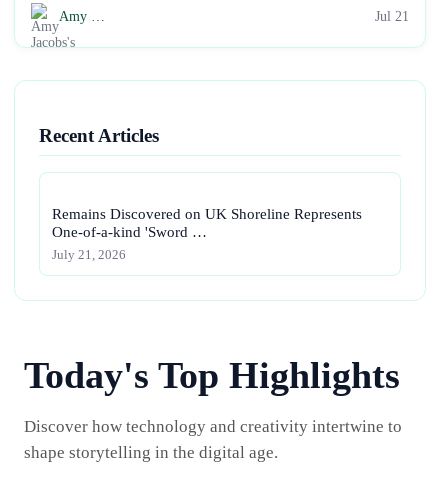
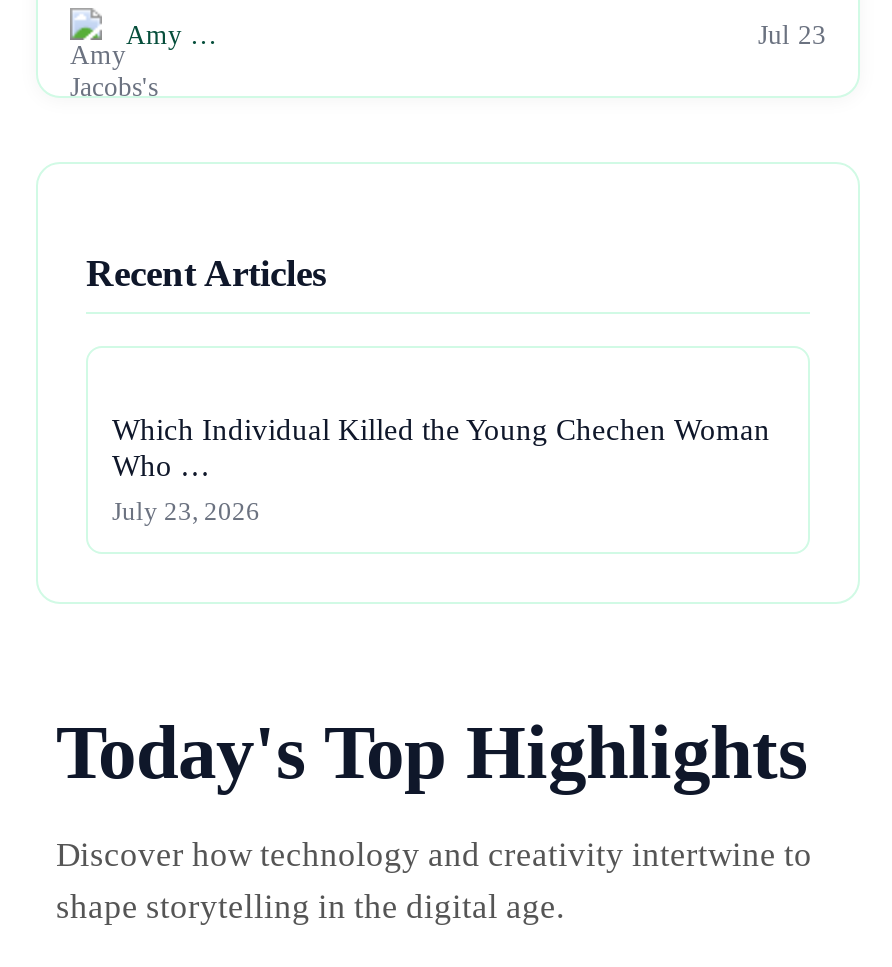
[375,9,409,24] Jul 21 -> [758,21,826,51] Jul 23
[52,205,362,240] Remains Discovered on UK Shoreline Represents | One-of-a-kind 'Sword … -> [112,412,770,482] Which Individual Killed the Young Chechen Woman | Who …
[52,248,126,262] July 21, 2026 -> [112,498,260,526] July 23, 2026

